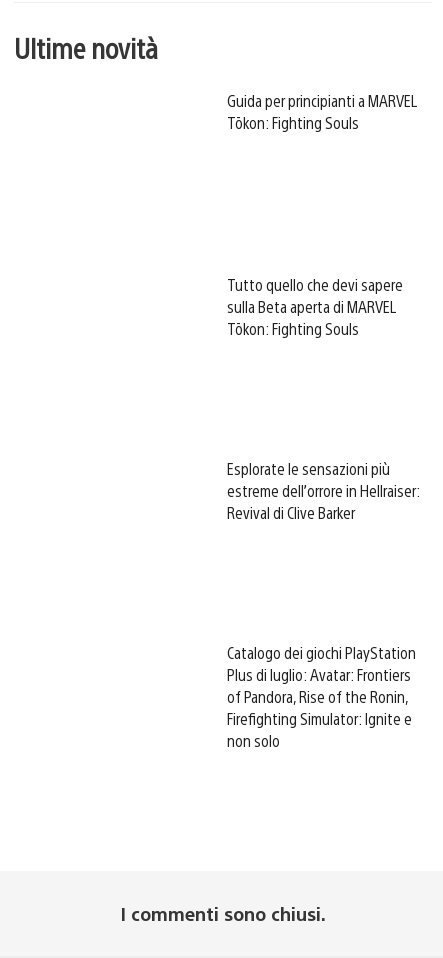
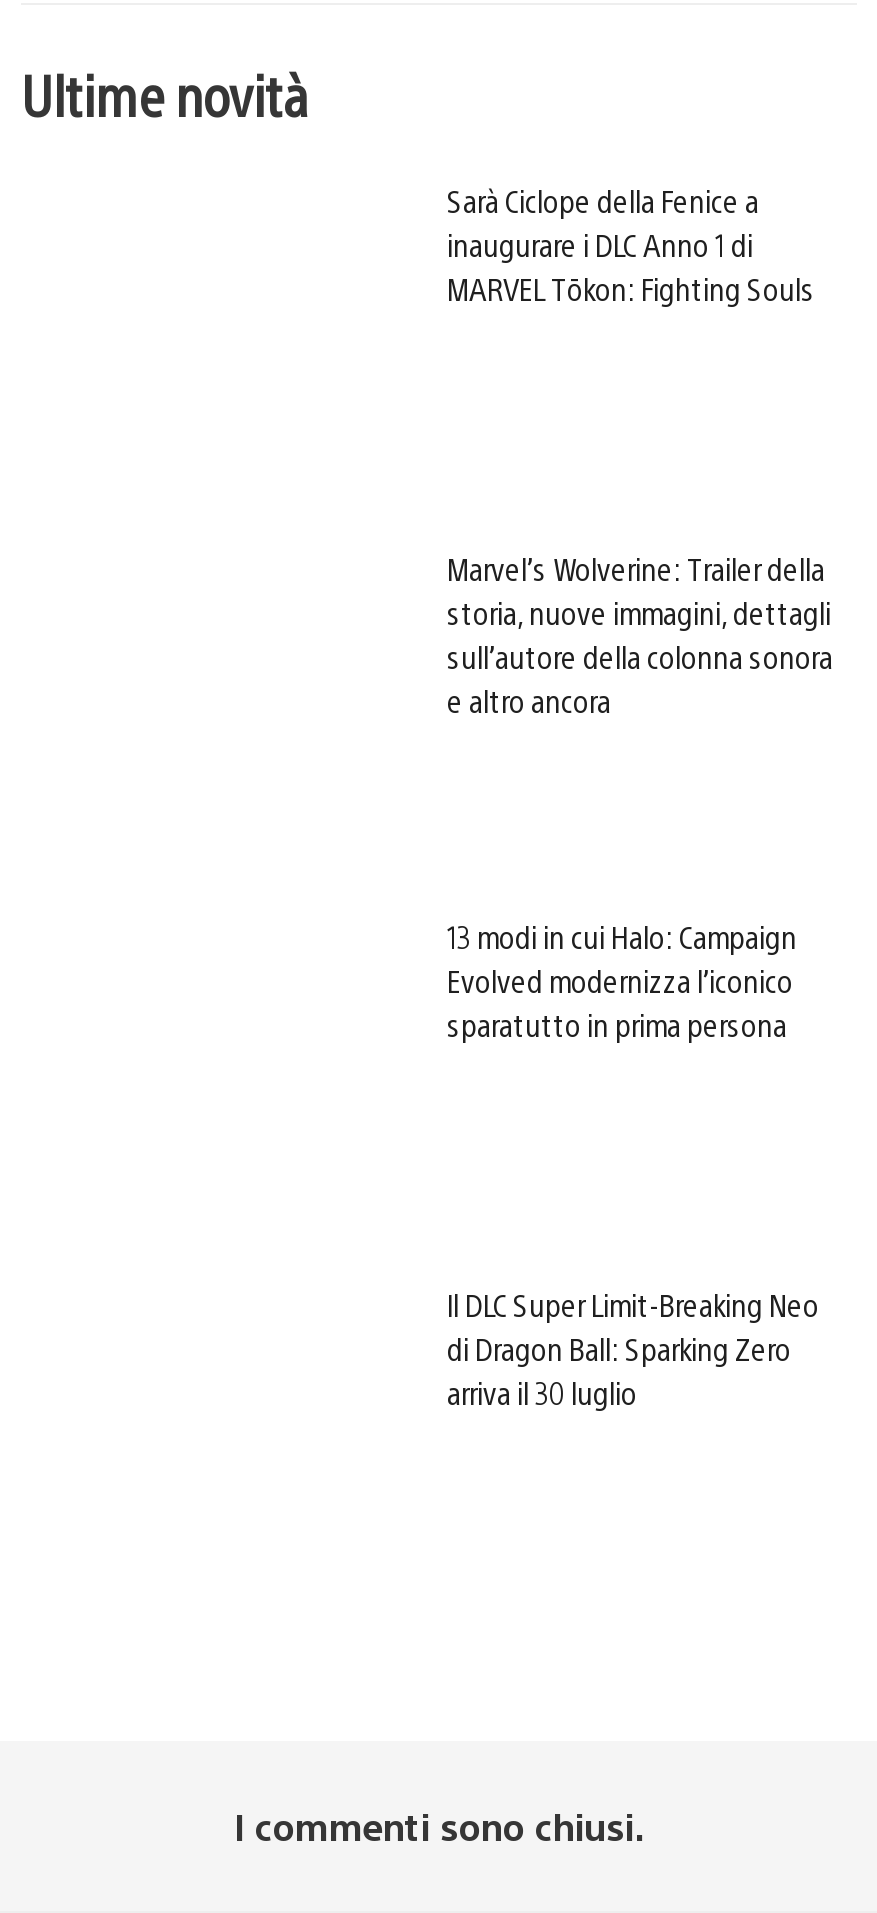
[227,90,417,133] Guida per principianti a MARVEL | Tōkon: Fighting Souls -> [447,179,815,309] Sarà Ciclope della Fenice a | inaugurare i DLC Anno 1 di | MARVEL Tōkon: Fighting Souls
[227,274,403,339] Tutto quello che devi sapere | sulla Beta aperta di MARVEL | Tōkon: Fighting Souls -> [447,547,833,721] Marvel’s Wolverine: Trailer della | storia, nuove immagini, dettagli | sull’autore della colonna sonora | e altro ancora
[227,458,420,523] Esplorate le sensazioni più | estreme dell’orrore in Hellraiser: | Revival di Clive Barker -> [447,915,797,1045] 13 modi in cui Halo: Campaign | Evolved modernizza l’iconico | sparatutto in prima persona
[227,642,416,751] Catalogo dei giochi PlayStation | Plus di luglio: Avatar: Frontiers | of Pandora, Rise of the Ronin, | Firefighting Simulator: Ignite e | non solo -> [447,1283,819,1413] Il DLC Super Limit-Breaking Neo | di Dragon Ball: Sparking Zero | arriva il 30 luglio

